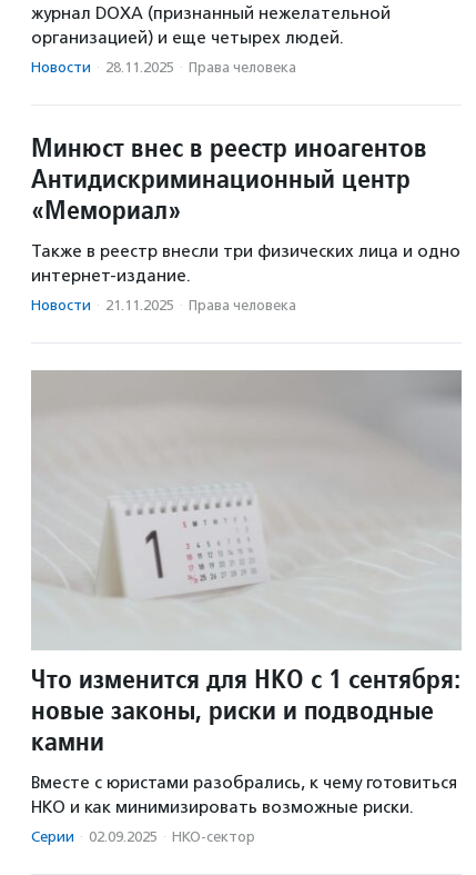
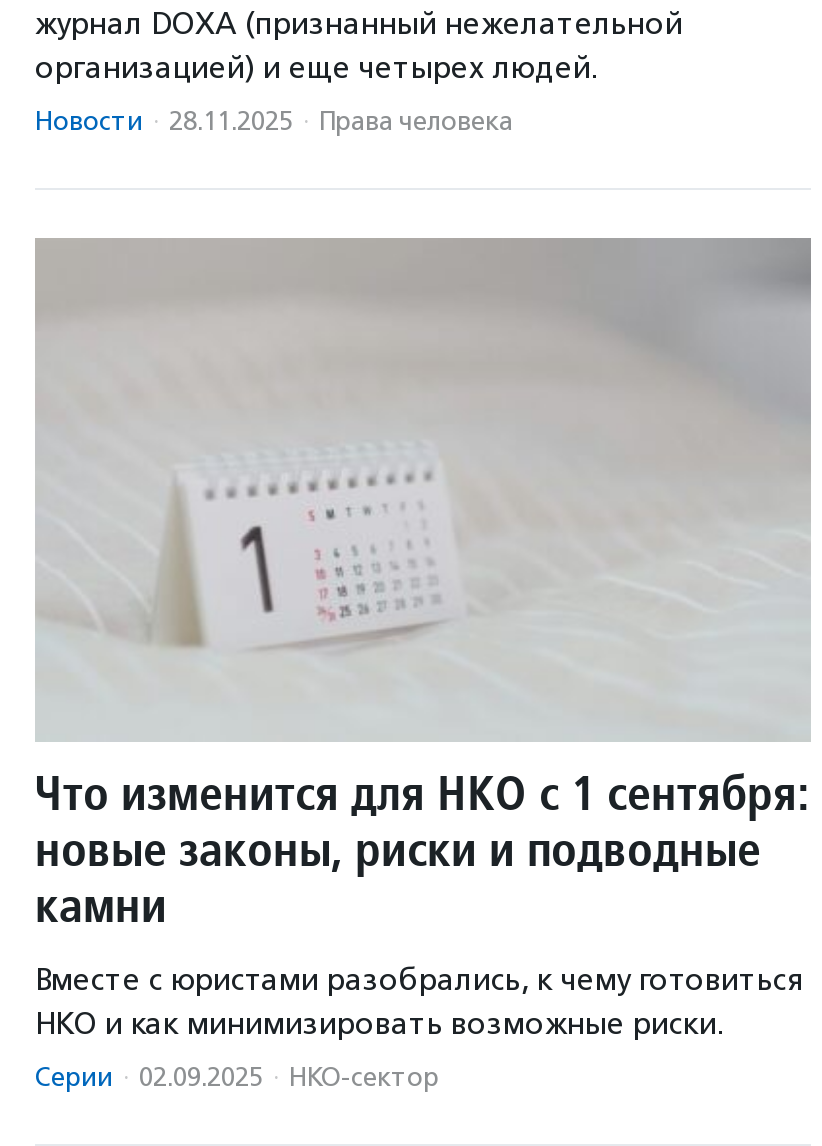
[31,130,460,314] Минюст внес в реестр иноагентов | Антидискриминационный центр | «Мемориал» | Также в реестр внесли три физических лица и одно | интернет-издание. | Новости · 21.11.2025 · Права человека -> none

